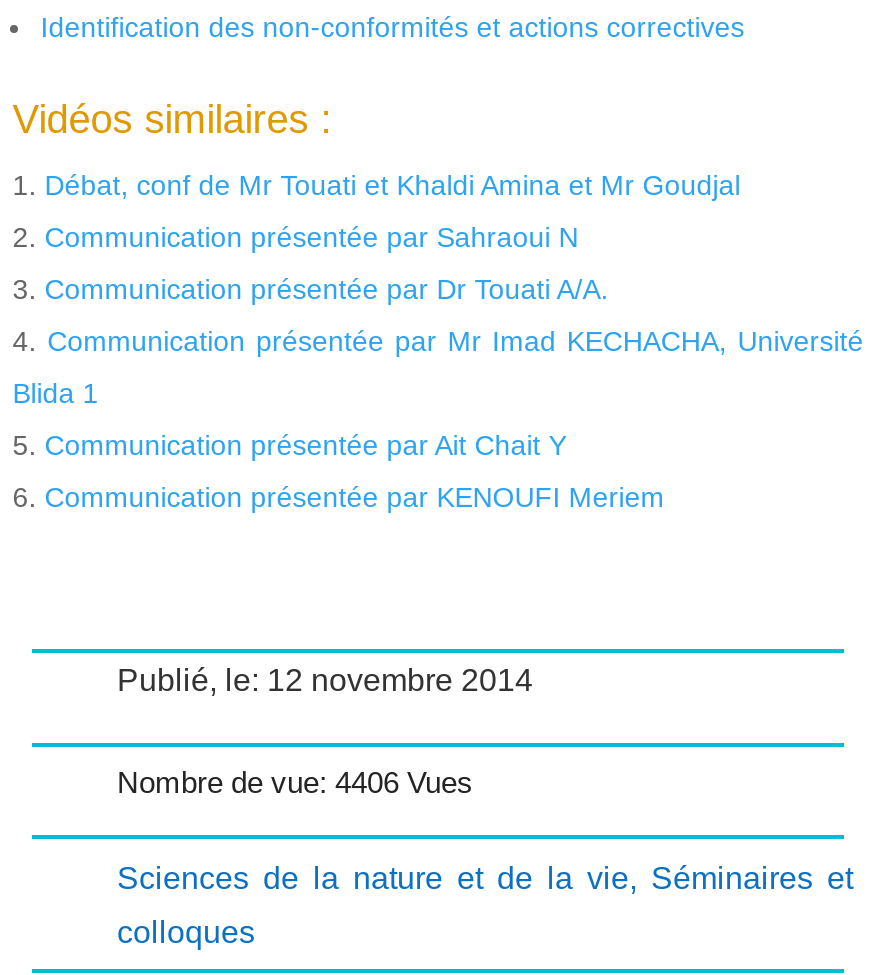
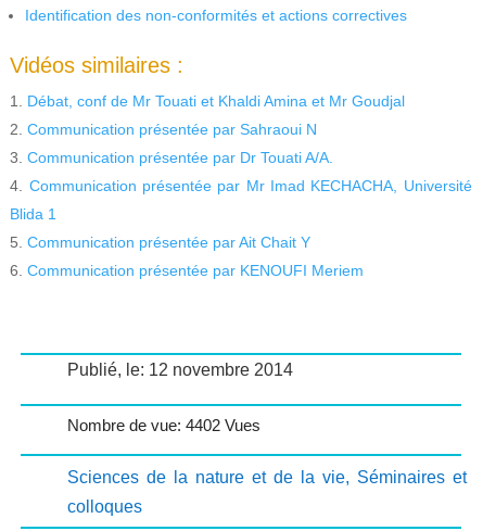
[117,764,473,798] Nombre de vue: 4406 Vues -> [67,415,260,434] Nombre de vue: 4402 Vues

